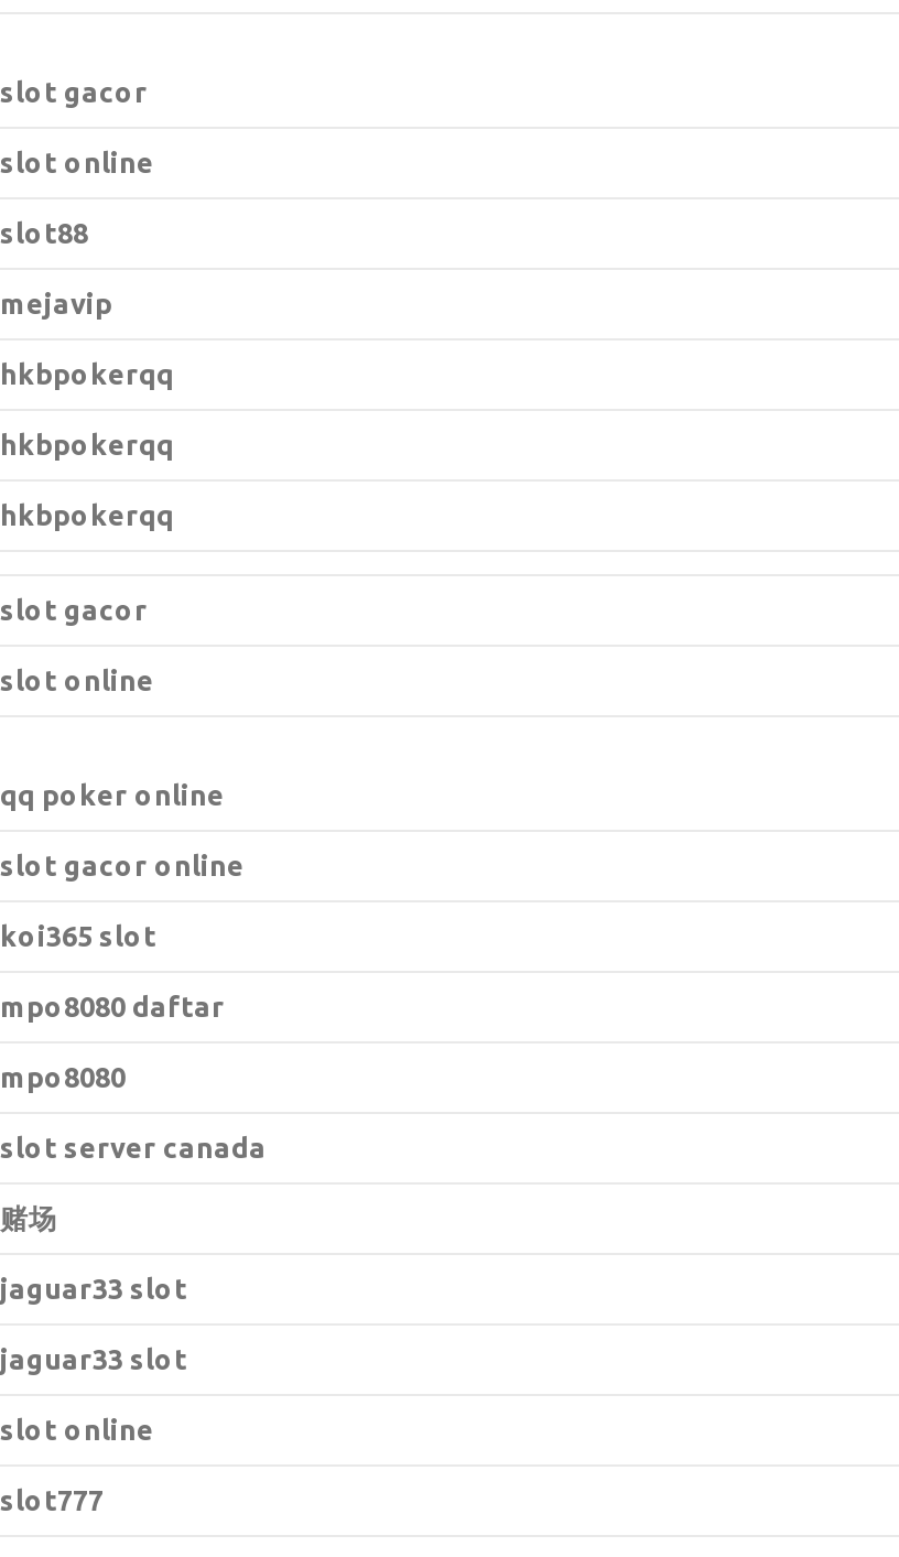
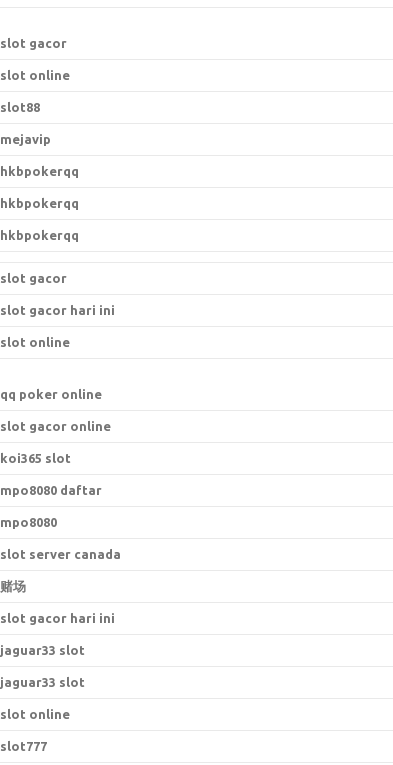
none -> [0,303,115,317] slot gacor hari ini
none -> [0,611,115,625] slot gacor hari ini

